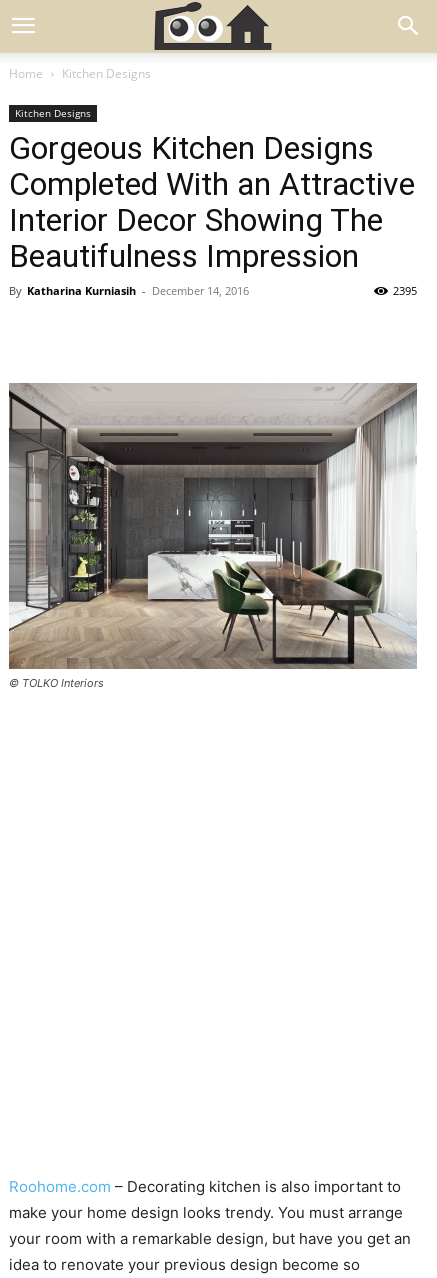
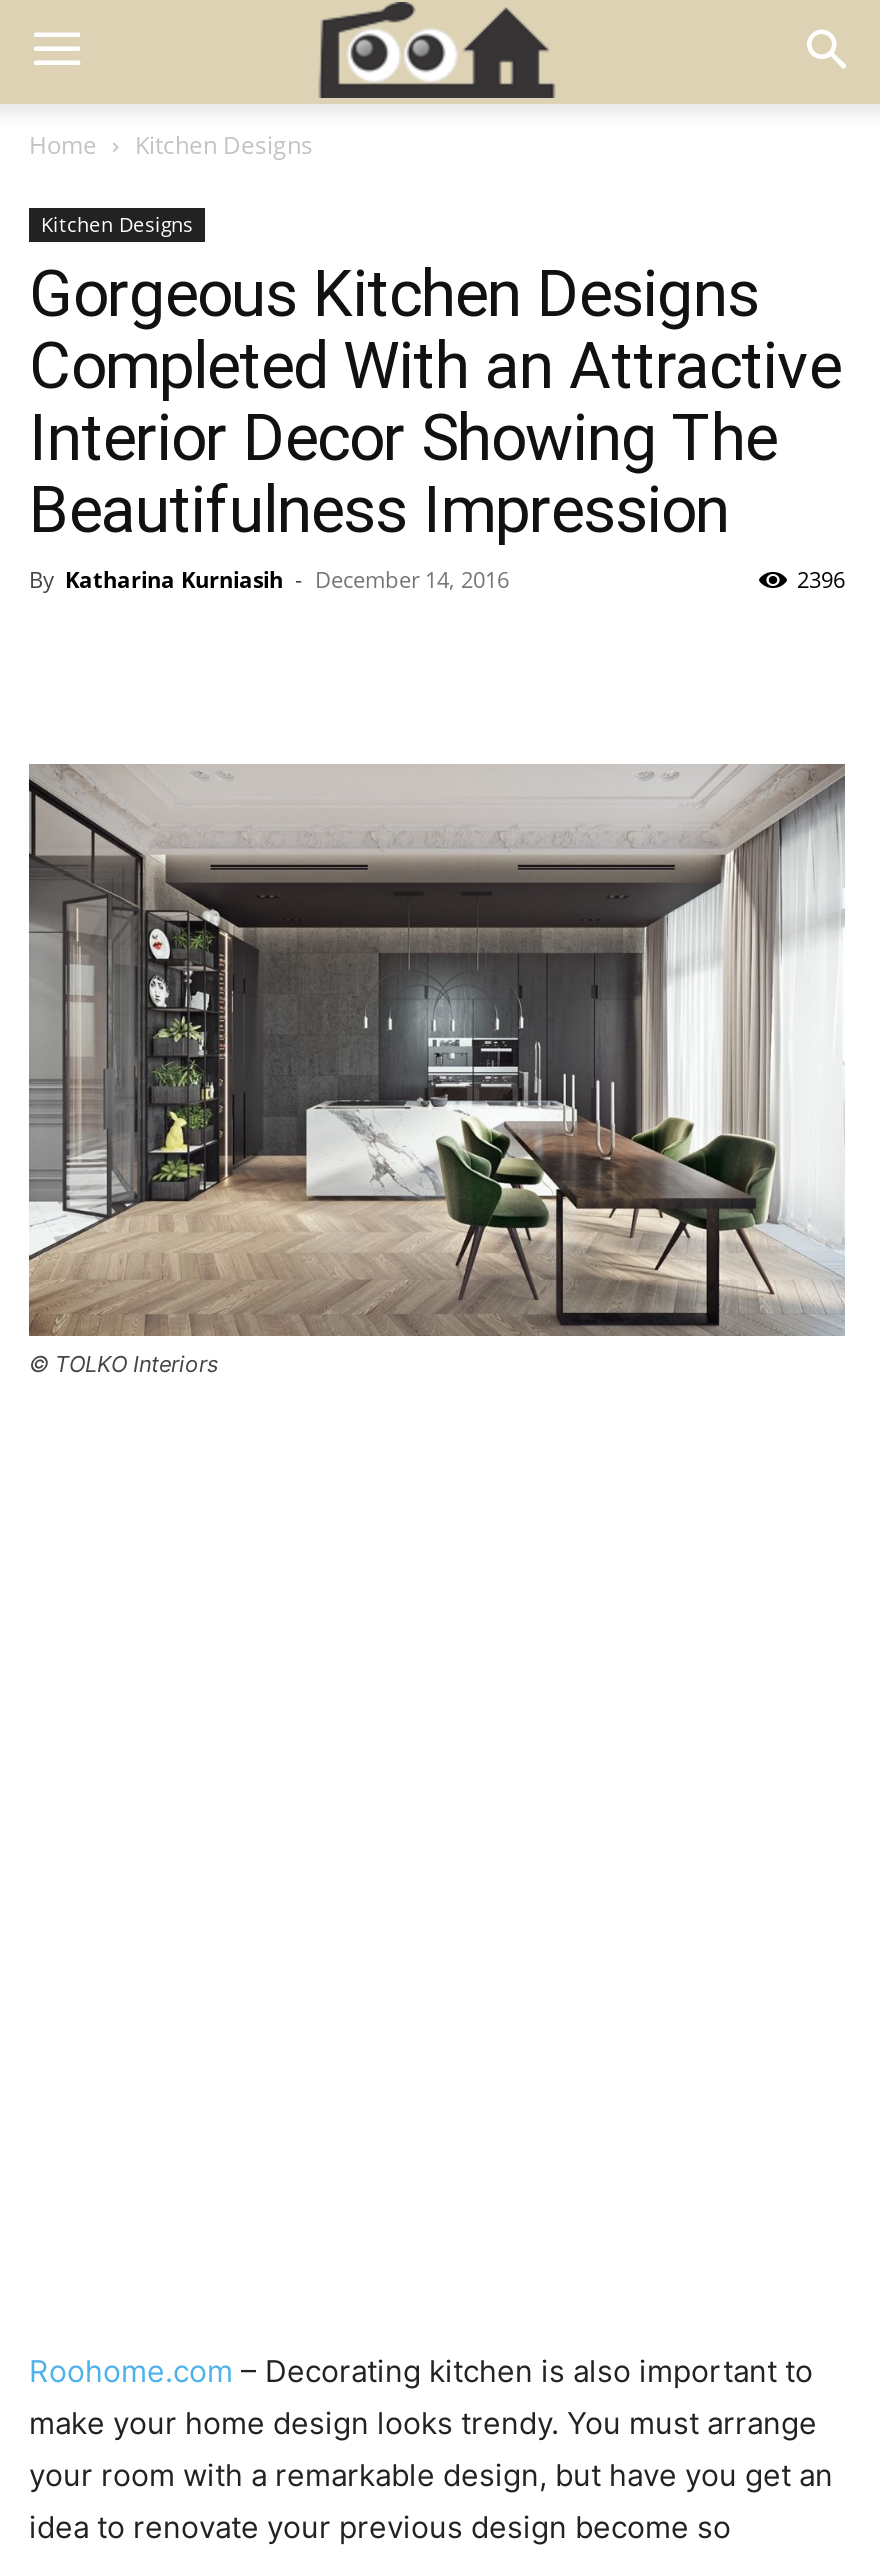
[393,283,417,298] 2395 -> [797,564,845,594] 2396

